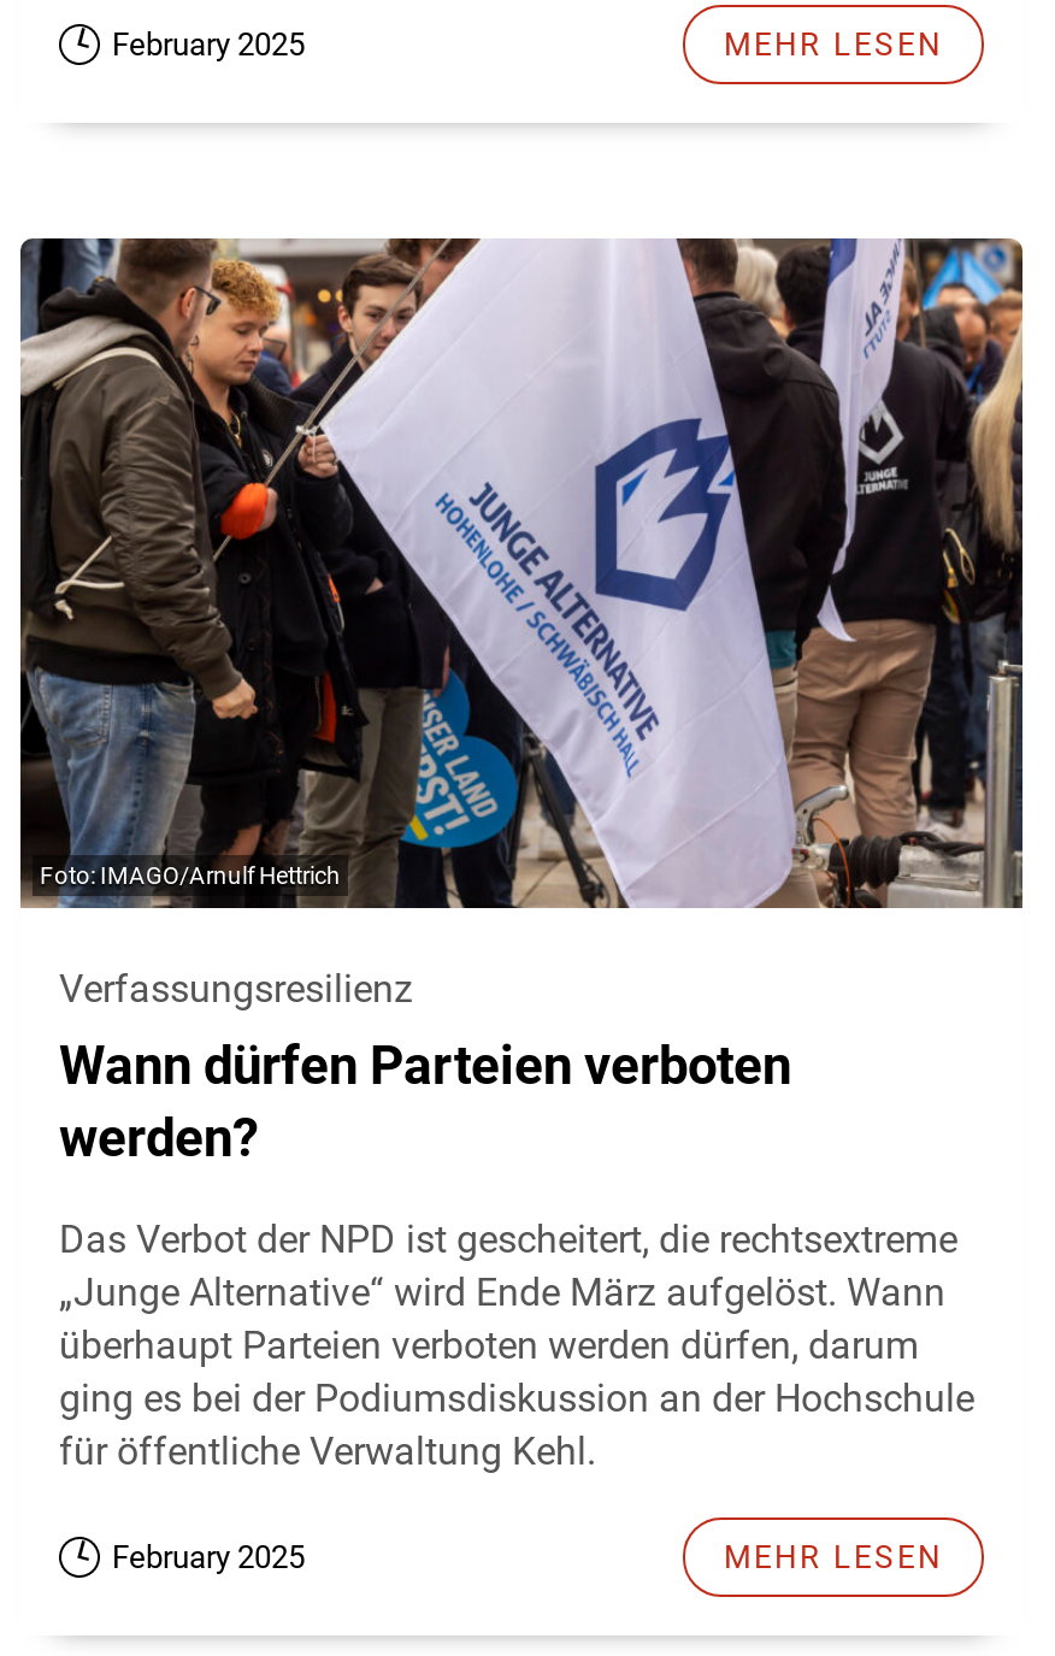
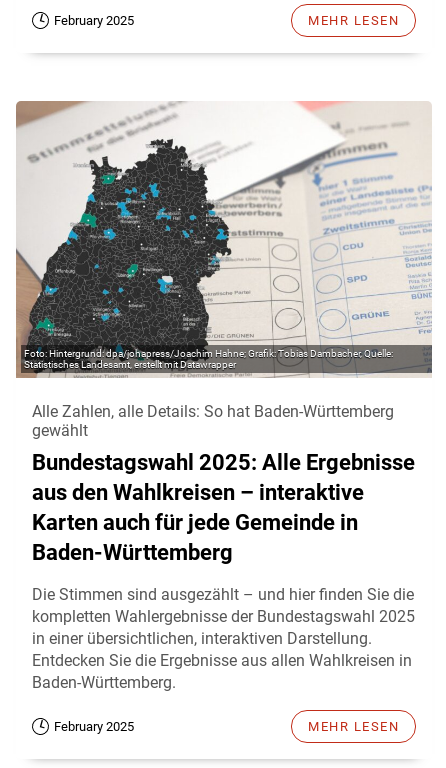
[18,235,1025,888] [image] | IMAGO/Arnulf Hettrich -> [15,100,432,379] [image] | Hintergrund: dpa/johapress/Joachim Hahne; Grafik: Tobias Dambacher, Quelle: | Statistisches Landesamt, erstellt mit Datawrapper
[59,965,791,1168] Verfassungsresilienz | Wann dürfen Parteien verboten | werden? -> [32,402,415,565] Alle Zahlen, alle Details: So hat Baden-Württemberg | gewählt | Bundestagswahl 2025: Alle Ergebnisse | aus den Wahlkreisen – interaktive | Karten auch für jede Gemeinde in | Baden-Württemberg
[59,1216,974,1473] Das Verbot der NPD ist gescheitert, die rechtsextreme | „Junge Alternative“ wird Ende März aufgelöst. Wann | überhaupt Parteien verboten werden dürfen, darum | ging es bei der Podiumsdiskussion an der Hochschule | für öffentliche Verwaltung Kehl. -> [32,585,415,692] Die Stimmen sind ausgezählt – und hier finden Sie die | kompletten Wahlergebnisse der Bundestagswahl 2025 | in einer übersichtlichen, interaktiven Darstellung. | Entdecken Sie die Ergebnisse aus allen Wahlkreisen in | Baden-Württemberg.

